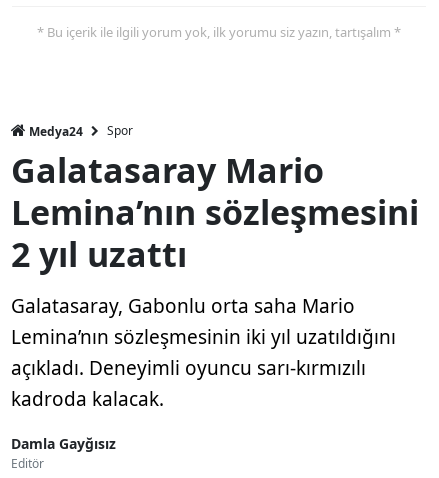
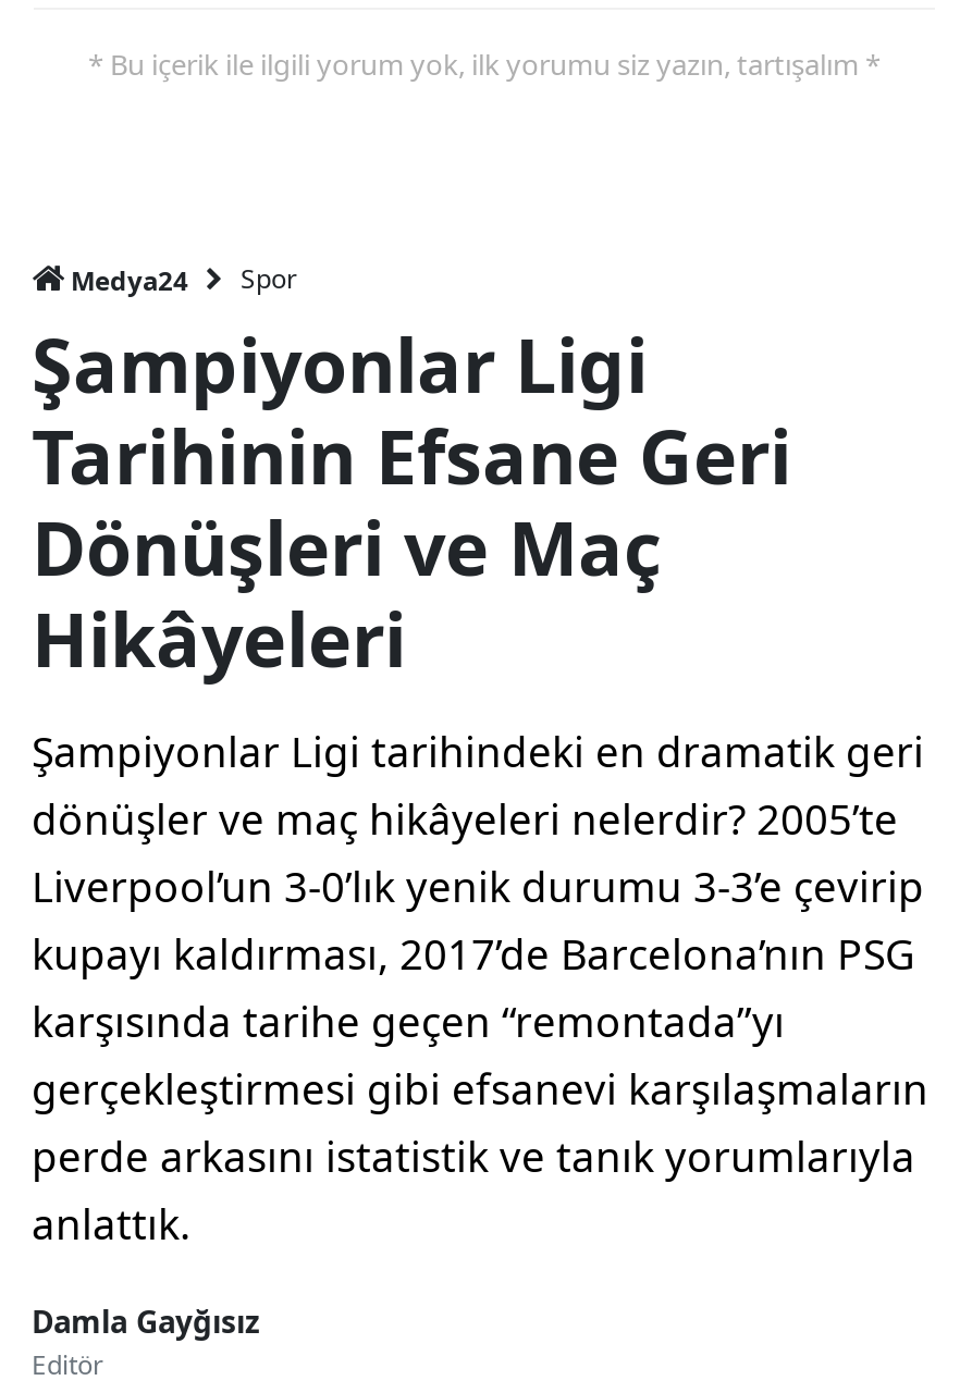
[11,147,419,412] Galatasaray Mario | Lemina’nın sözleşmesini | 2 yıl uzattı | Galatasaray, Gabonlu orta saha Mario | Lemina’nın sözleşmesinin iki yıl uzatıldığını | açıkladı. Deneyimli oyuncu sarı-kırmızılı | kadroda kalacak. -> [32,314,928,1252] Şampiyonlar Ligi | Tarihinin Efsane Geri | Dönüşleri ve Maç | Hikâyeleri | Şampiyonlar Ligi tarihindeki en dramatik geri | dönüşler ve maç hikâyeleri nelerdir? 2005’te | Liverpool’un 3-0’lık yenik durumu 3-3’e çevirip | kupayı kaldırması, 2017’de Barcelona’nın PSG | karşısında tarihe geçen “remontada”yı | gerçekleştirmesi gibi efsanevi karşılaşmaların | perde arkasını istatistik ve tanık yorumlarıyla | anlattık.

